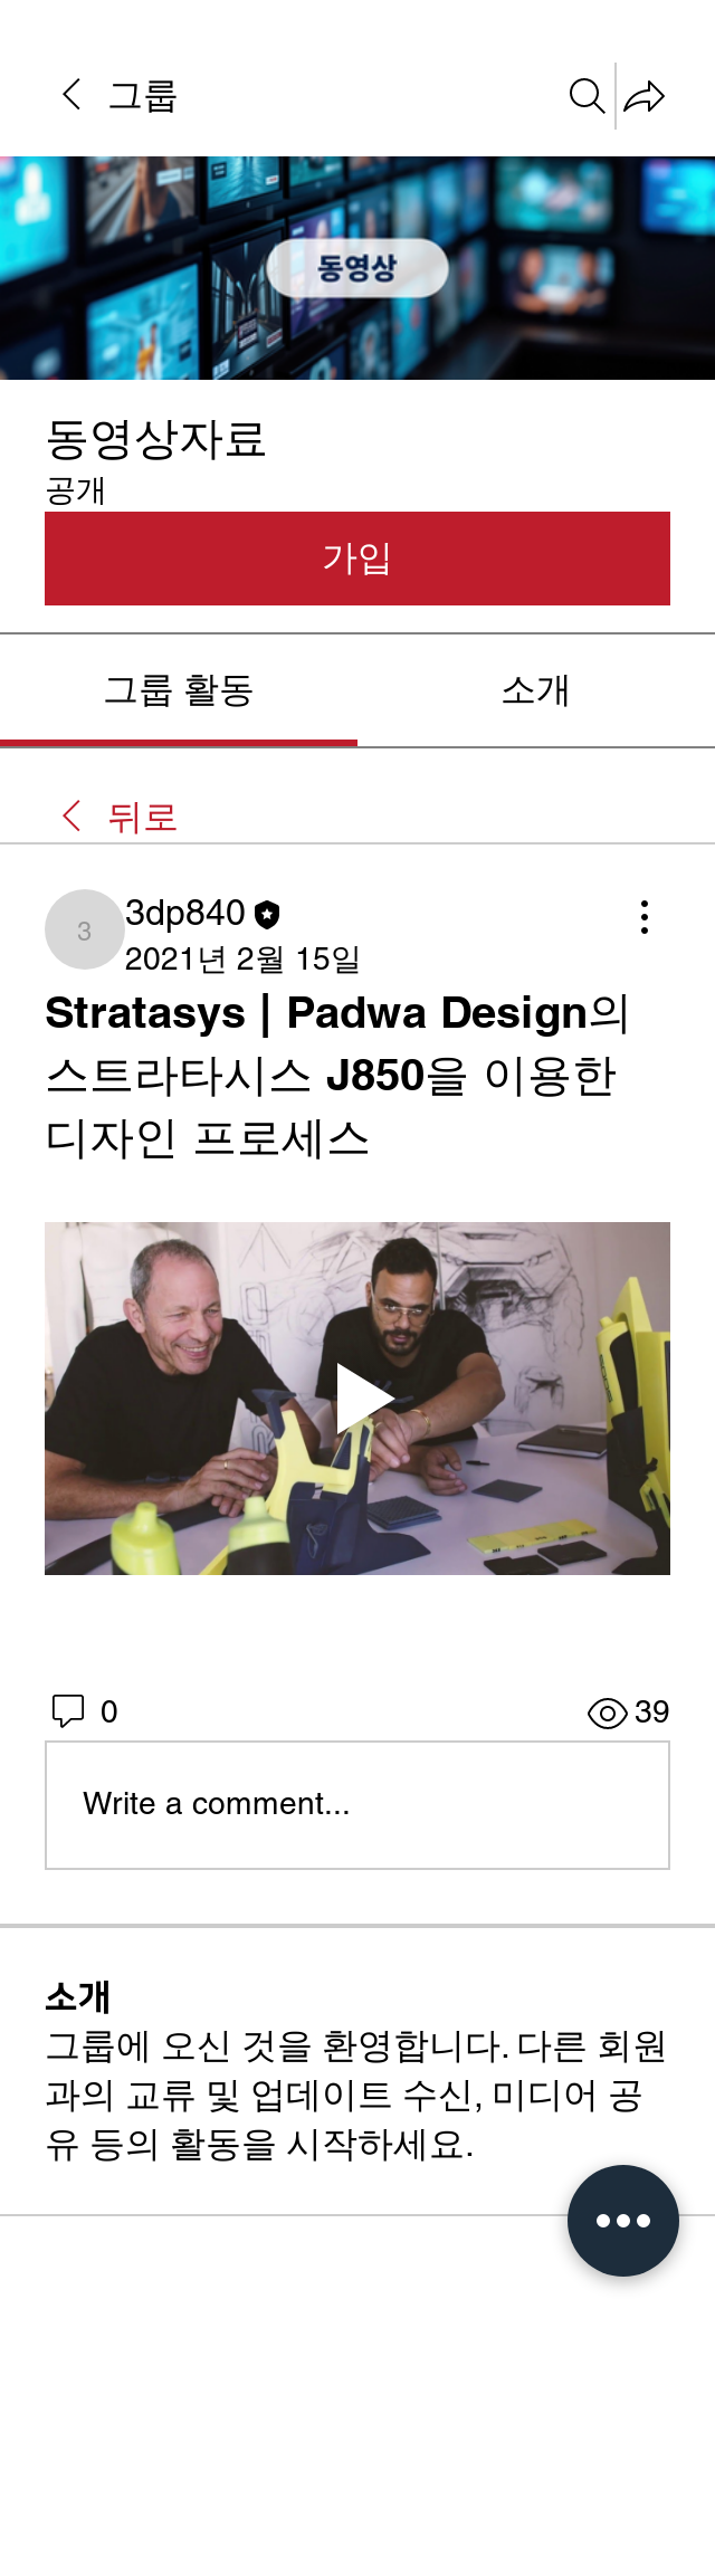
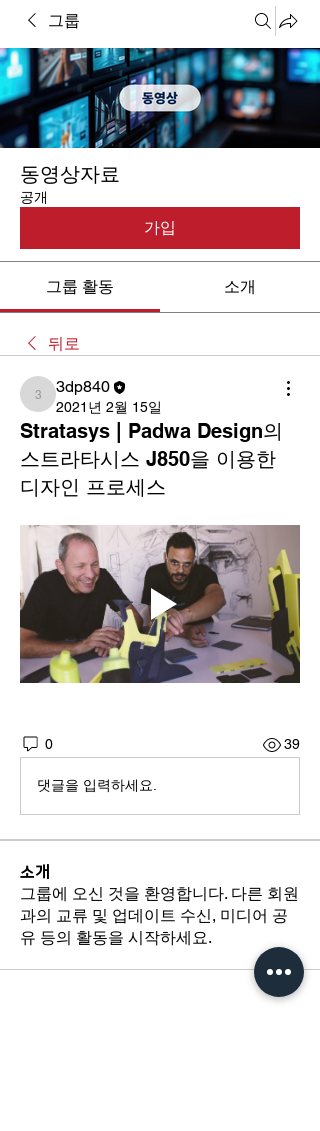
[83,1785,351,1821] Write a comment... -> [37,777,157,793] 댓글을 입력하세요.

